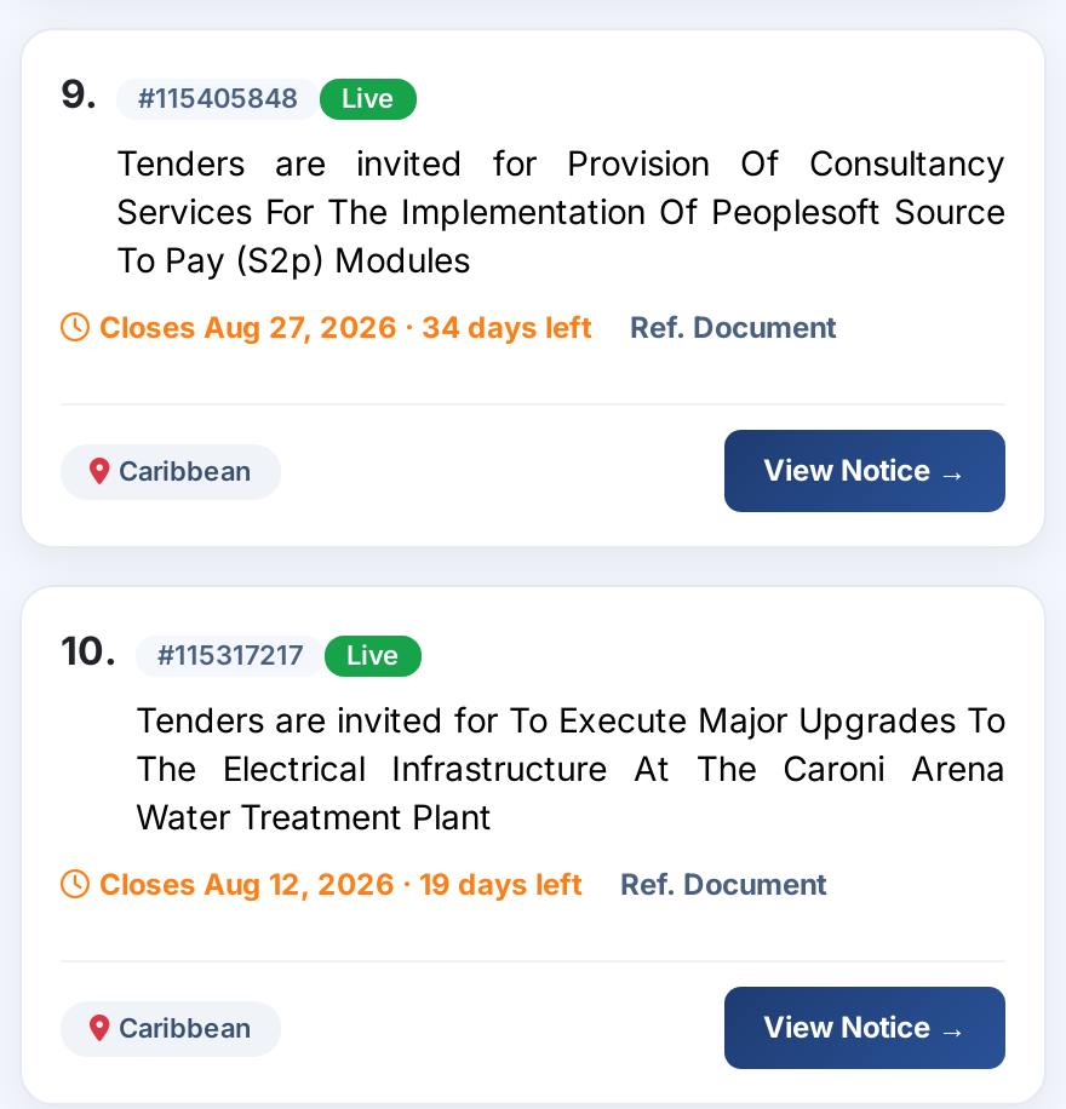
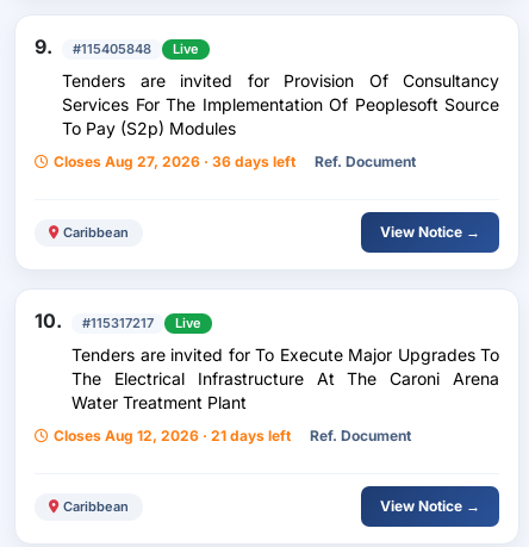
[99,309,591,345] Closes Aug 27, 2026 · 34 days left -> [54,153,295,170] Closes Aug 27, 2026 · 36 days left
[99,866,581,902] Closes Aug 12, 2026 · 19 days left -> [54,427,291,445] Closes Aug 12, 2026 · 21 days left

